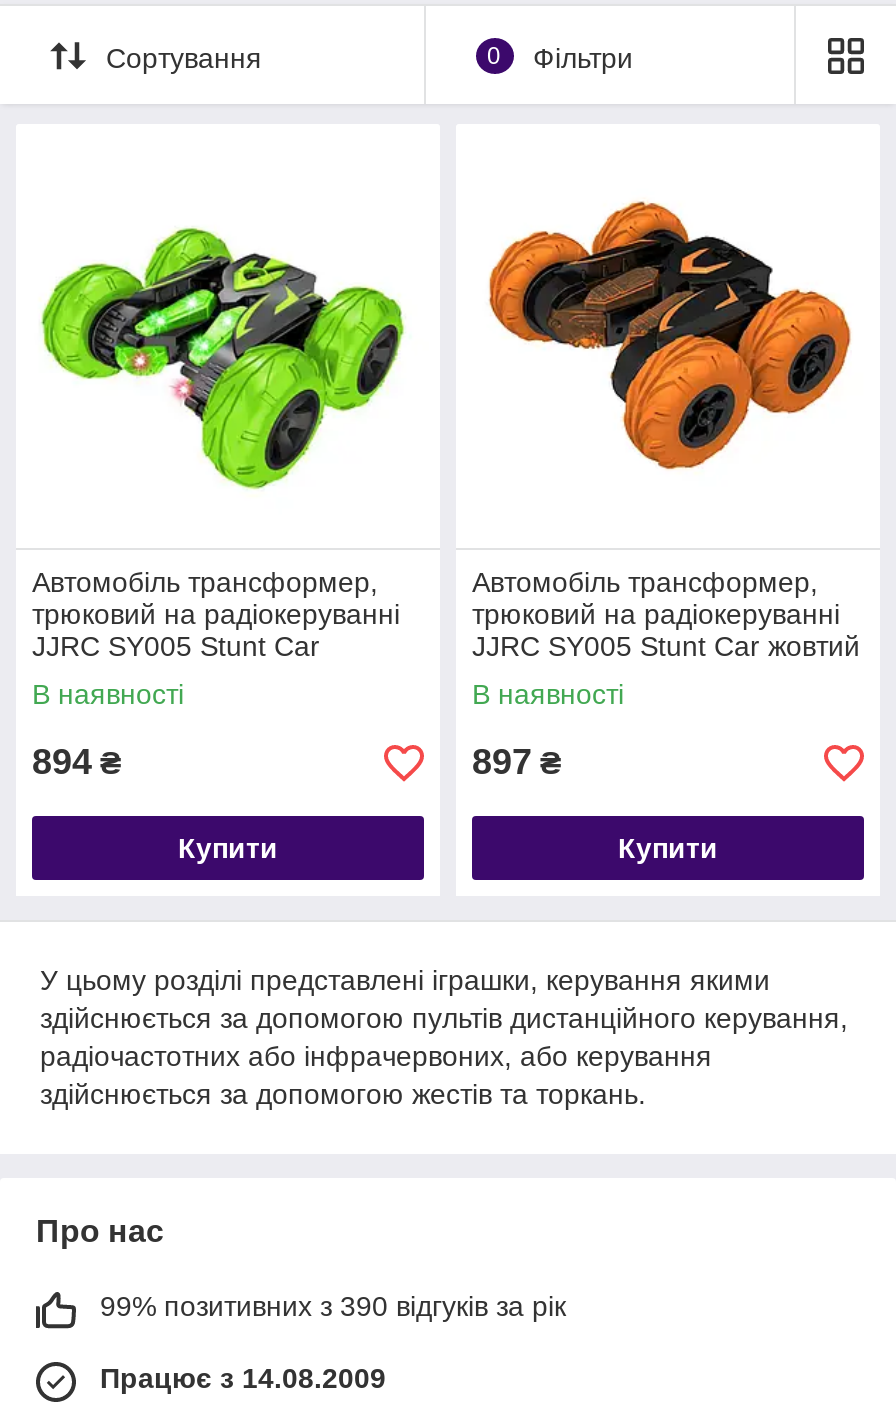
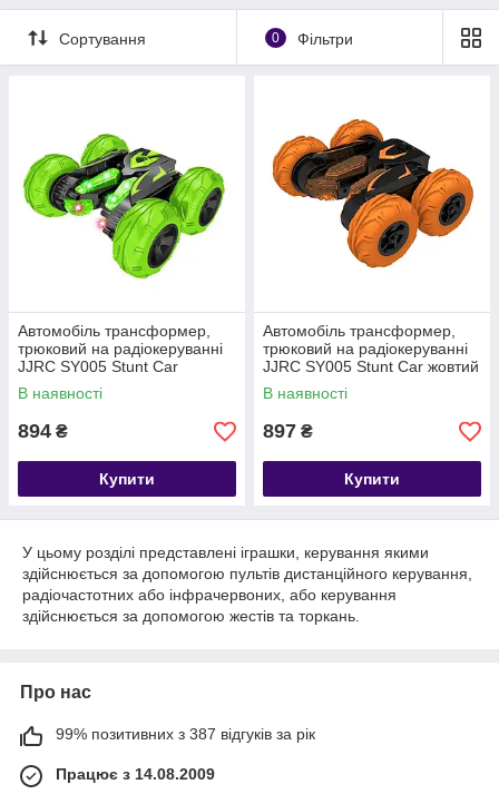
[100,1290,566,1322] 99% позитивних з 390 відгуків за рік -> [56,725,315,743] 99% позитивних з 387 відгуків за рік

